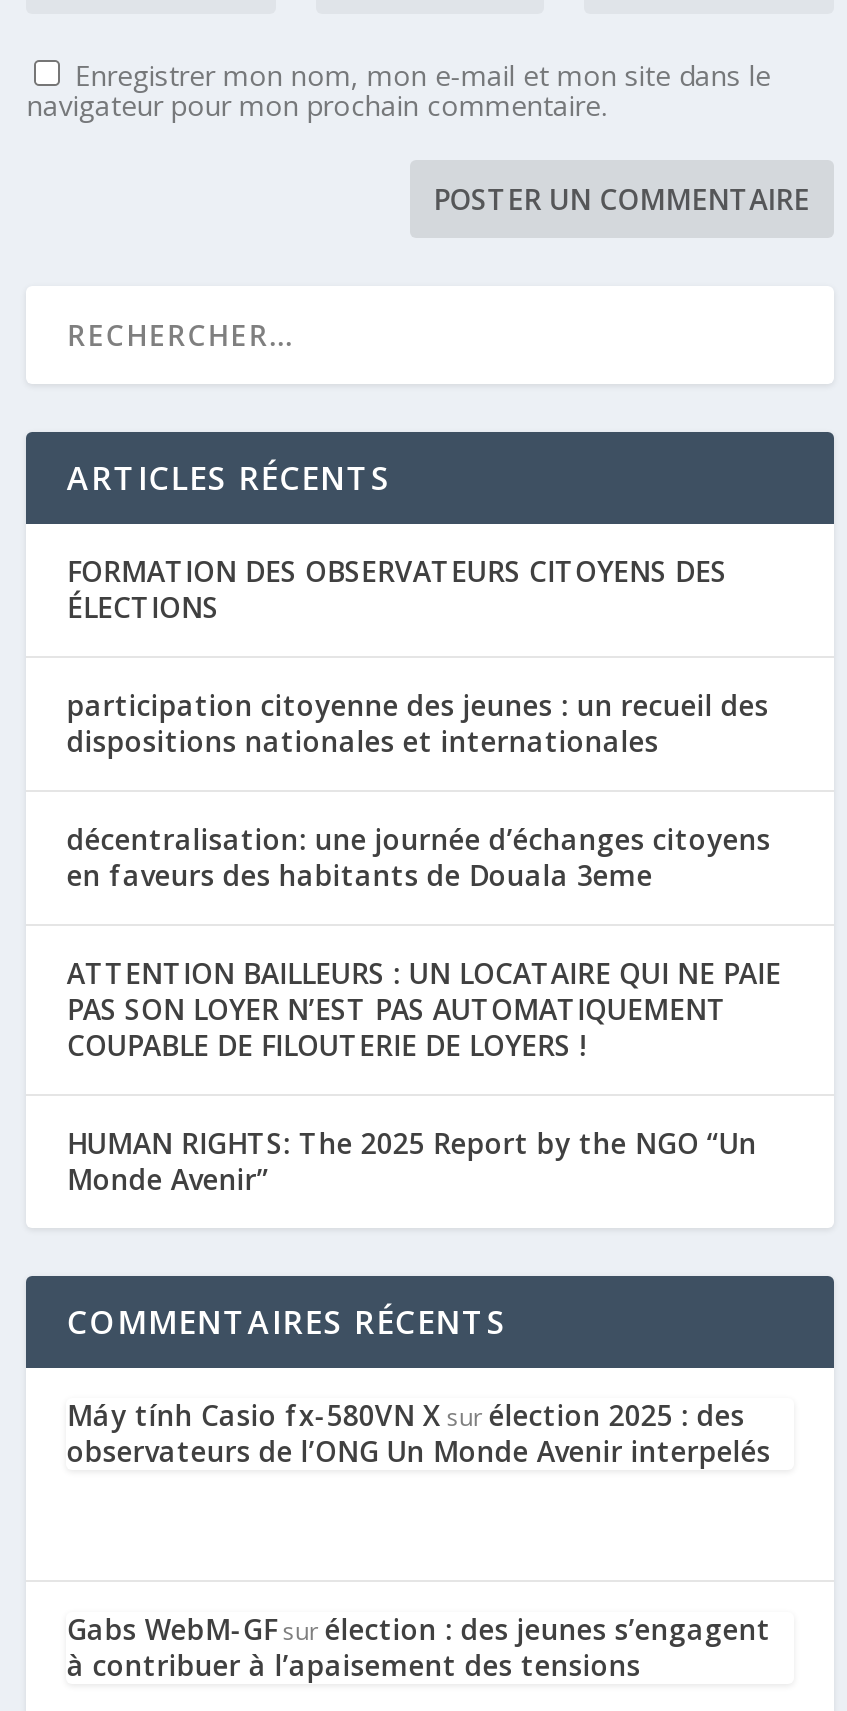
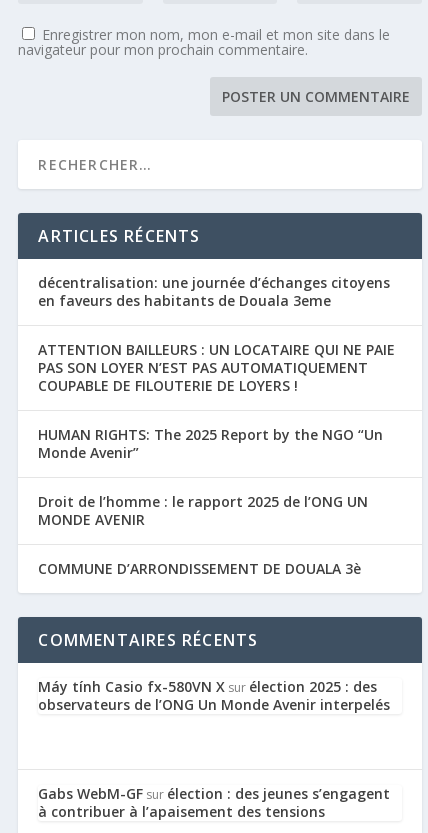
[67,552,769,760] FORMATION DES OBSERVATEURS CITOYENS DES | ÉLECTIONS | participation citoyenne des jeunes : un recueil des | dispositions nationales et internationales -> none
moved [67,820,781,1198] -> [38,273,395,462]: décentralisation: une journée d’échanges citoyens | en faveurs des habitants de Douala 3eme | ATTENTION BAILLEURS : UN LOCATAIRE QUI NE PAIE | PAS SON LOYER N’EST PAS AUTOMATIQUEMENT | COUPABLE DE FILOUTERIE DE LOYERS ! | HUMAN RIGHTS: The 2025 Report by the NGO “Un | Monde Avenir”
none -> [38,492,368,578] Droit de l’homme : le rapport 2025 de l’ONG UN | MONDE AVENIR | COMMUNE D’ARRONDISSEMENT DE DOUALA 3è

